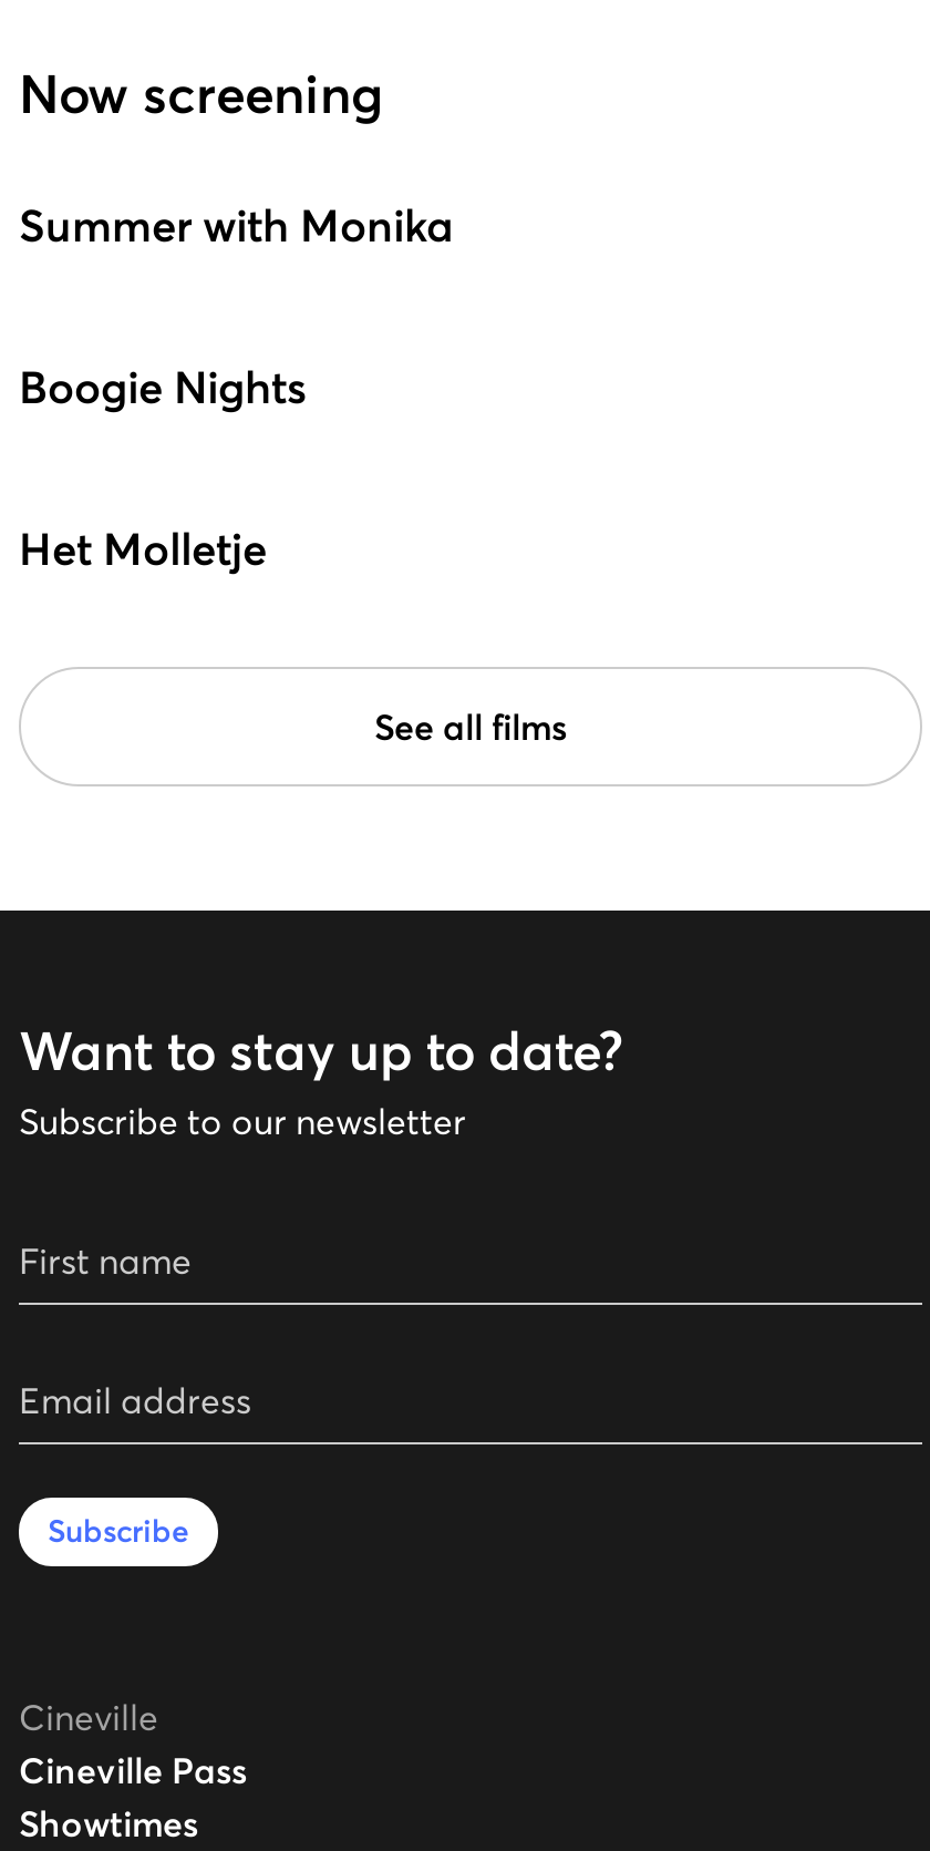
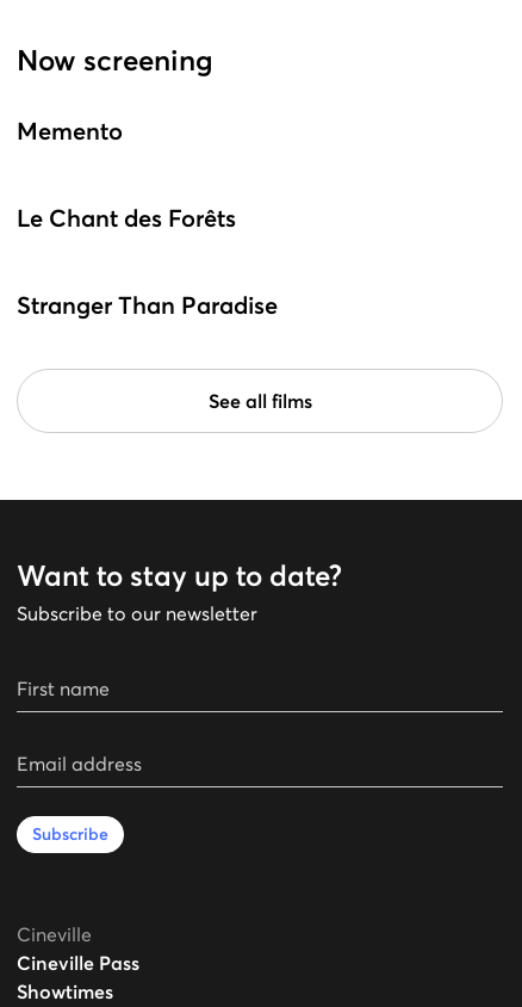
[19,197,453,254] Summer with Monika -> [17,116,123,147] Memento
[19,358,307,416] Boogie Nights -> [17,203,236,234] Le Chant des Forêts
[19,520,267,578] Het Molletje -> [17,290,278,321] Stranger Than Paradise

